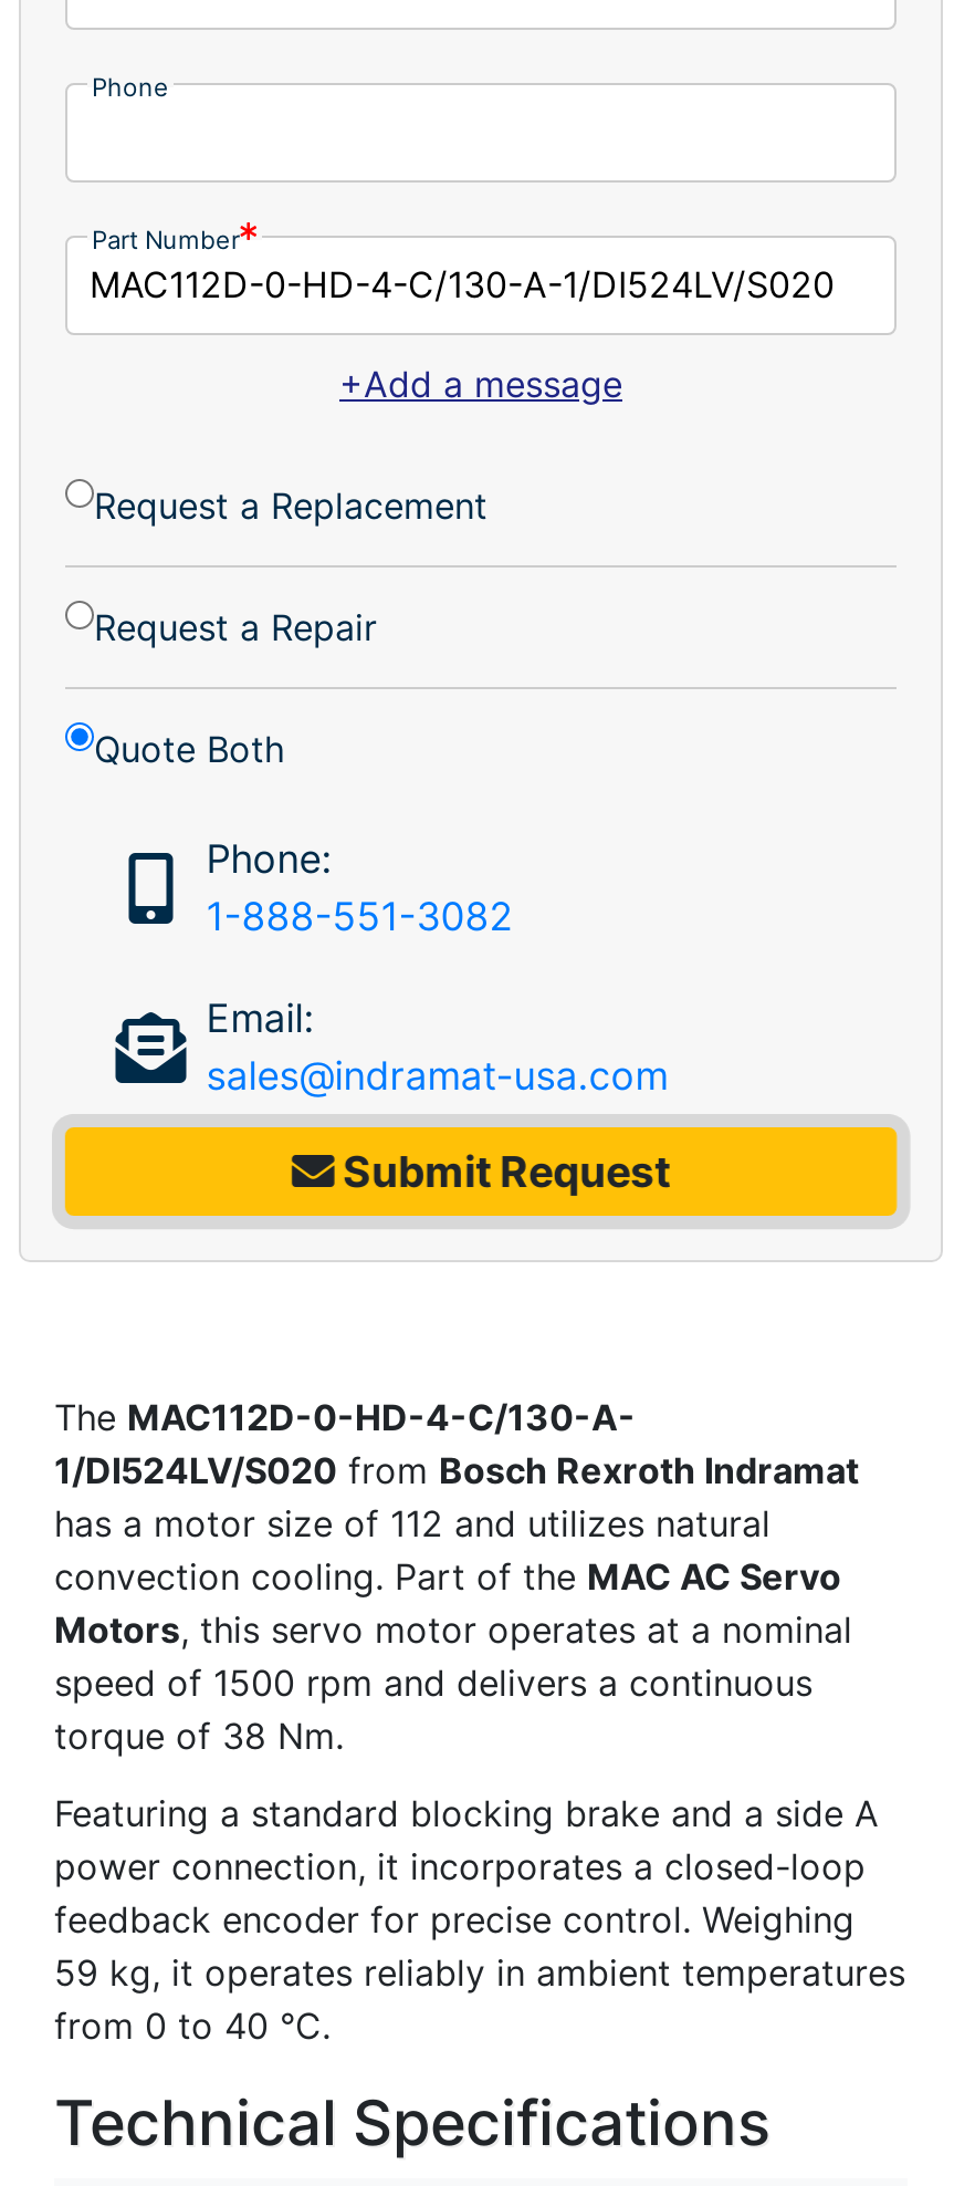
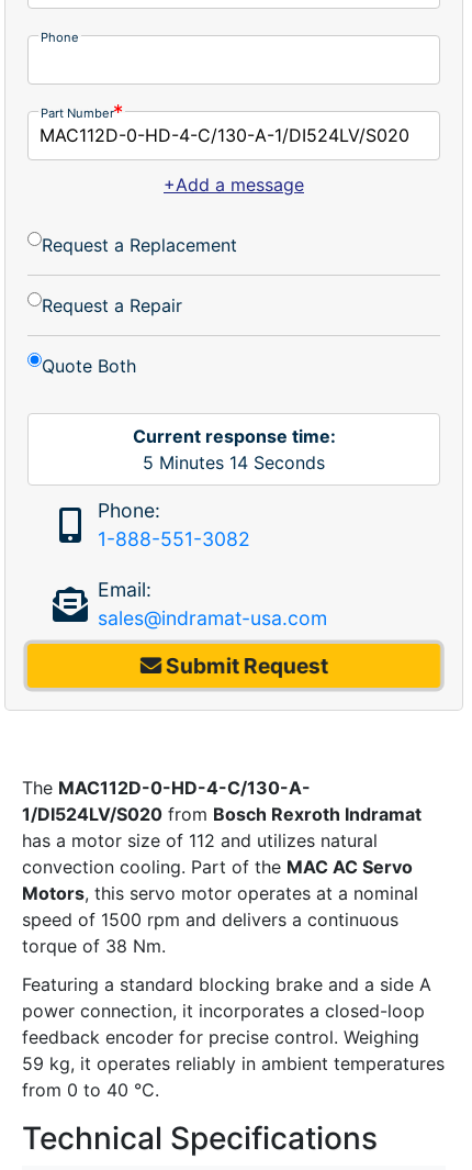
none -> [132,425,335,473] Current response time: | 5 Minutes 14 Seconds

